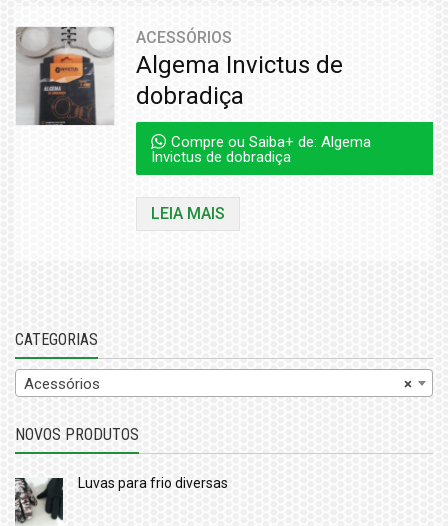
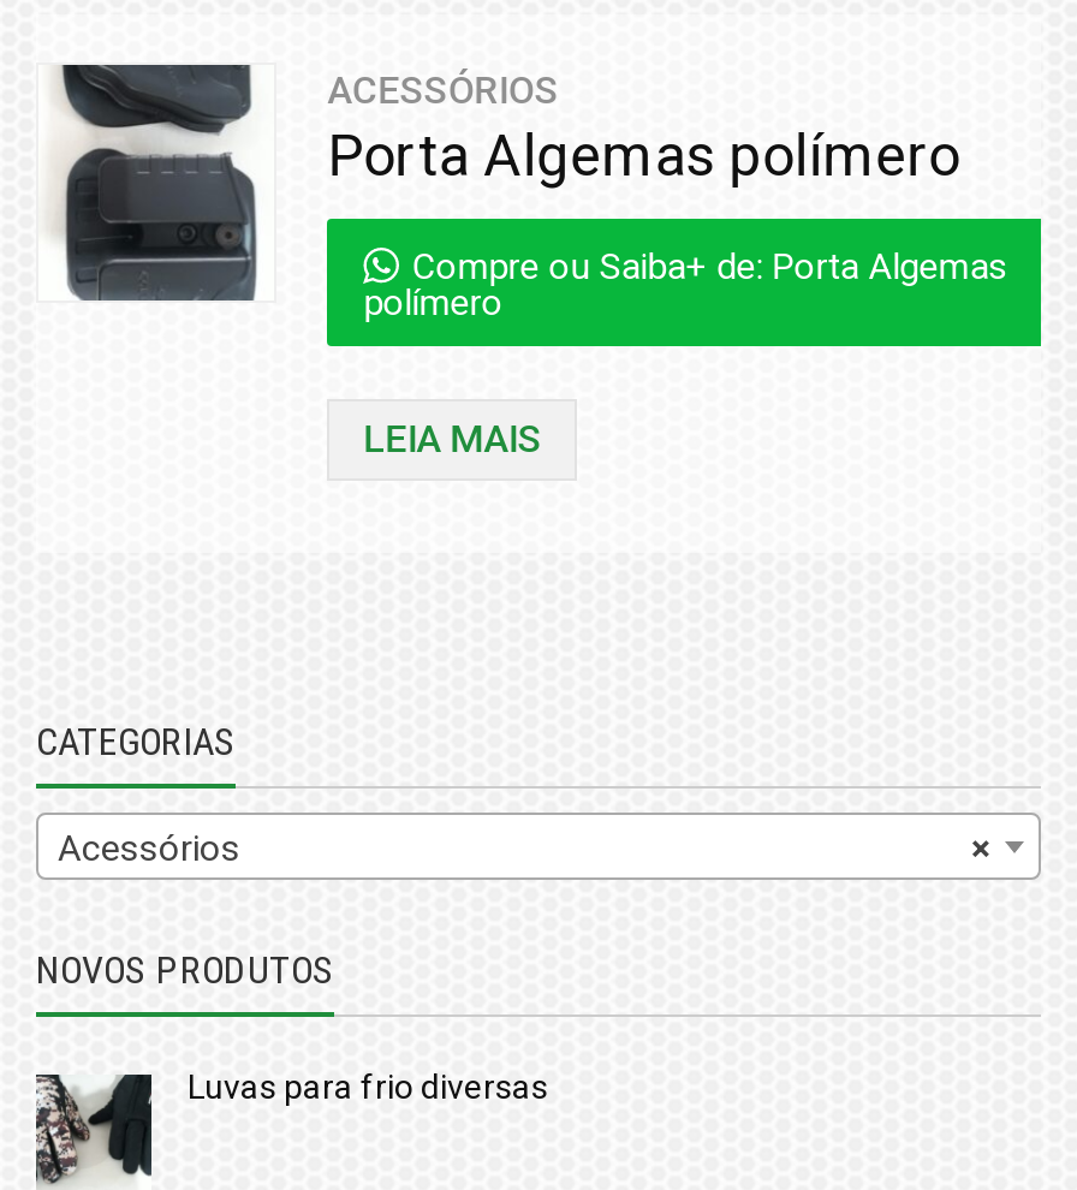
[15,27,343,125] [image] | Algema Invictus de | dobradiça -> [38,63,960,301] [image] | Porta Algemas polímero
[151,133,371,166] Compre ou Saiba+ de: Algema | Invictus de dobradiça -> [363,245,1008,325] Compre ou Saiba+ de: Porta Algemas | polímero

